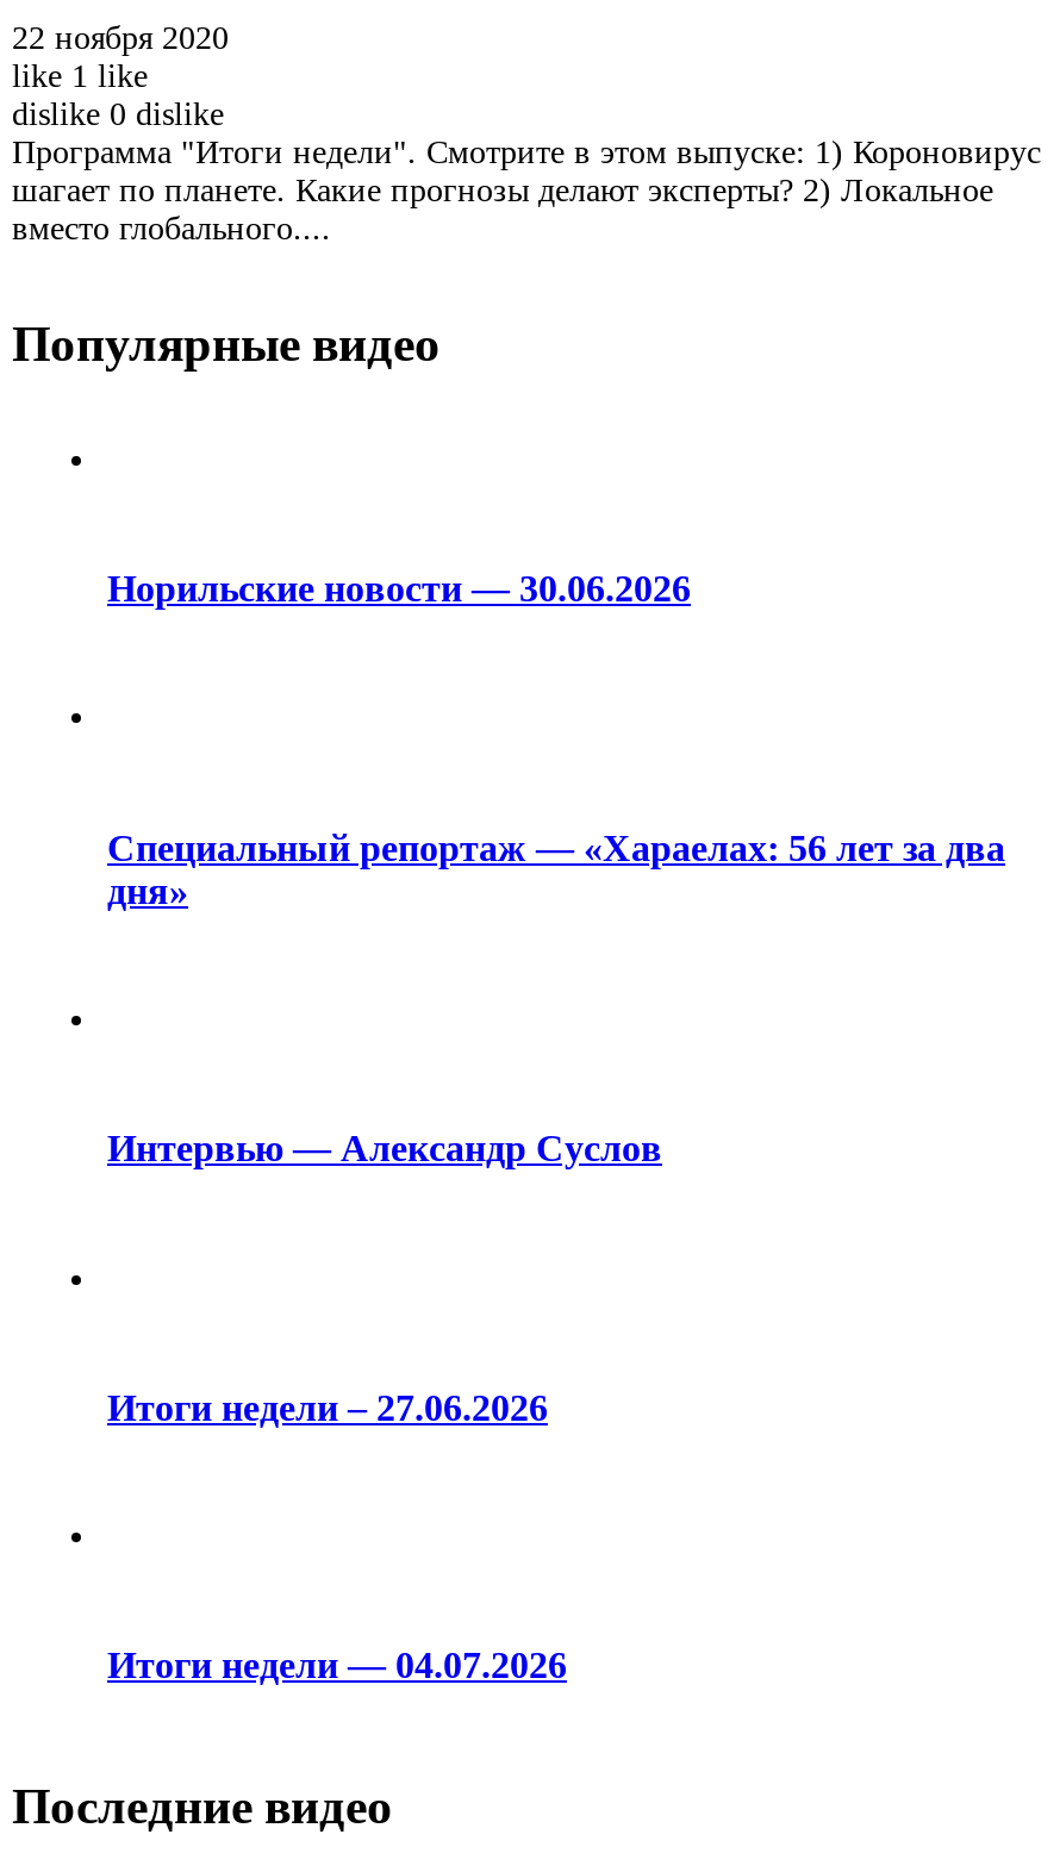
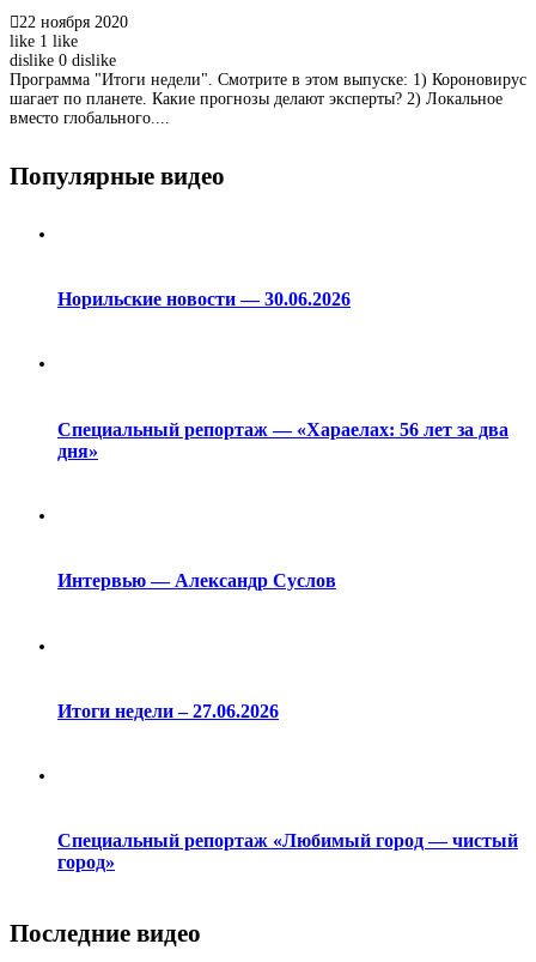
[107,1645,567,1686] Итоги недели — 04.07.2026 -> [57,831,518,873] Специальный репортаж «Любимый город — чистый | город»

